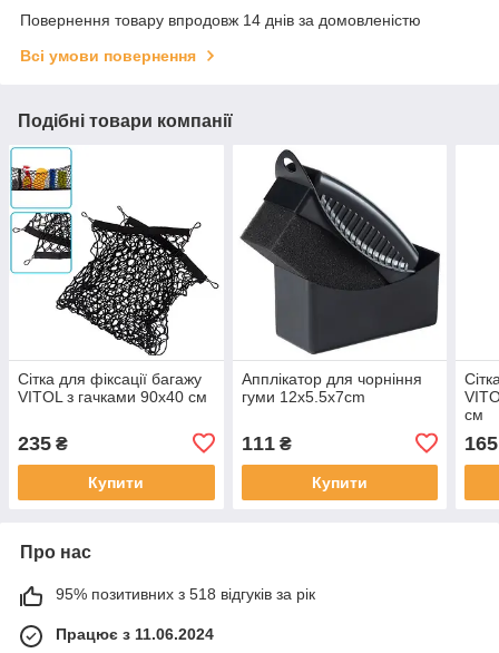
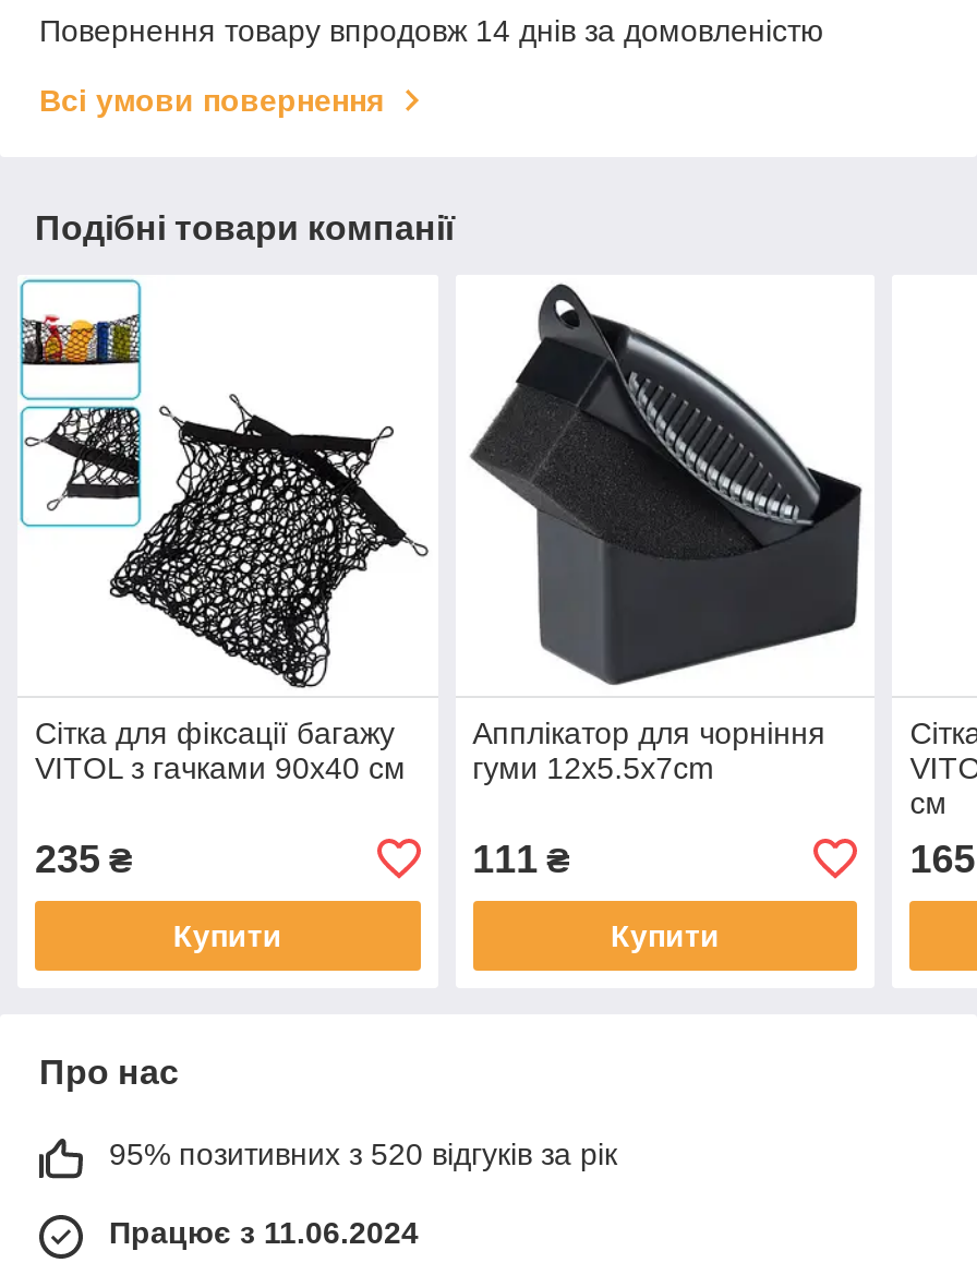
[56,585,315,603] 95% позитивних з 518 відгуків за рік -> [109,1136,617,1171] 95% позитивних з 520 відгуків за рік

